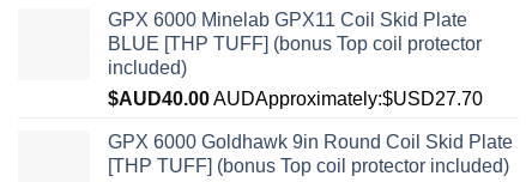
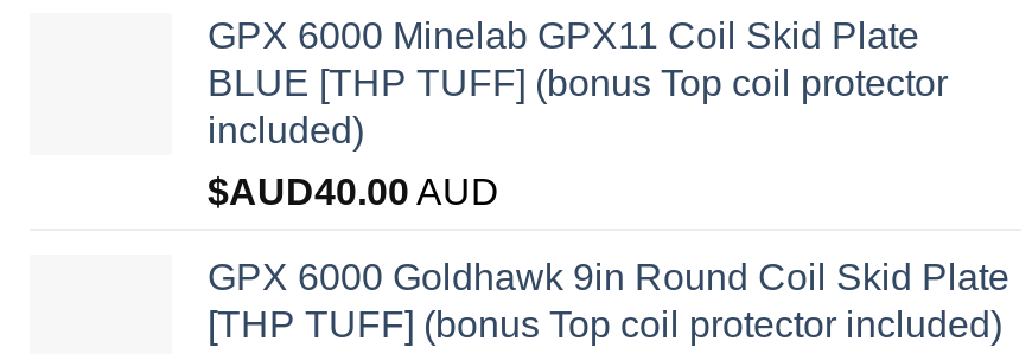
[108,89,483,109] $AUD40.00 AUDApproximately:$USD27.70 -> [208,170,499,210] $AUD40.00 AUD

